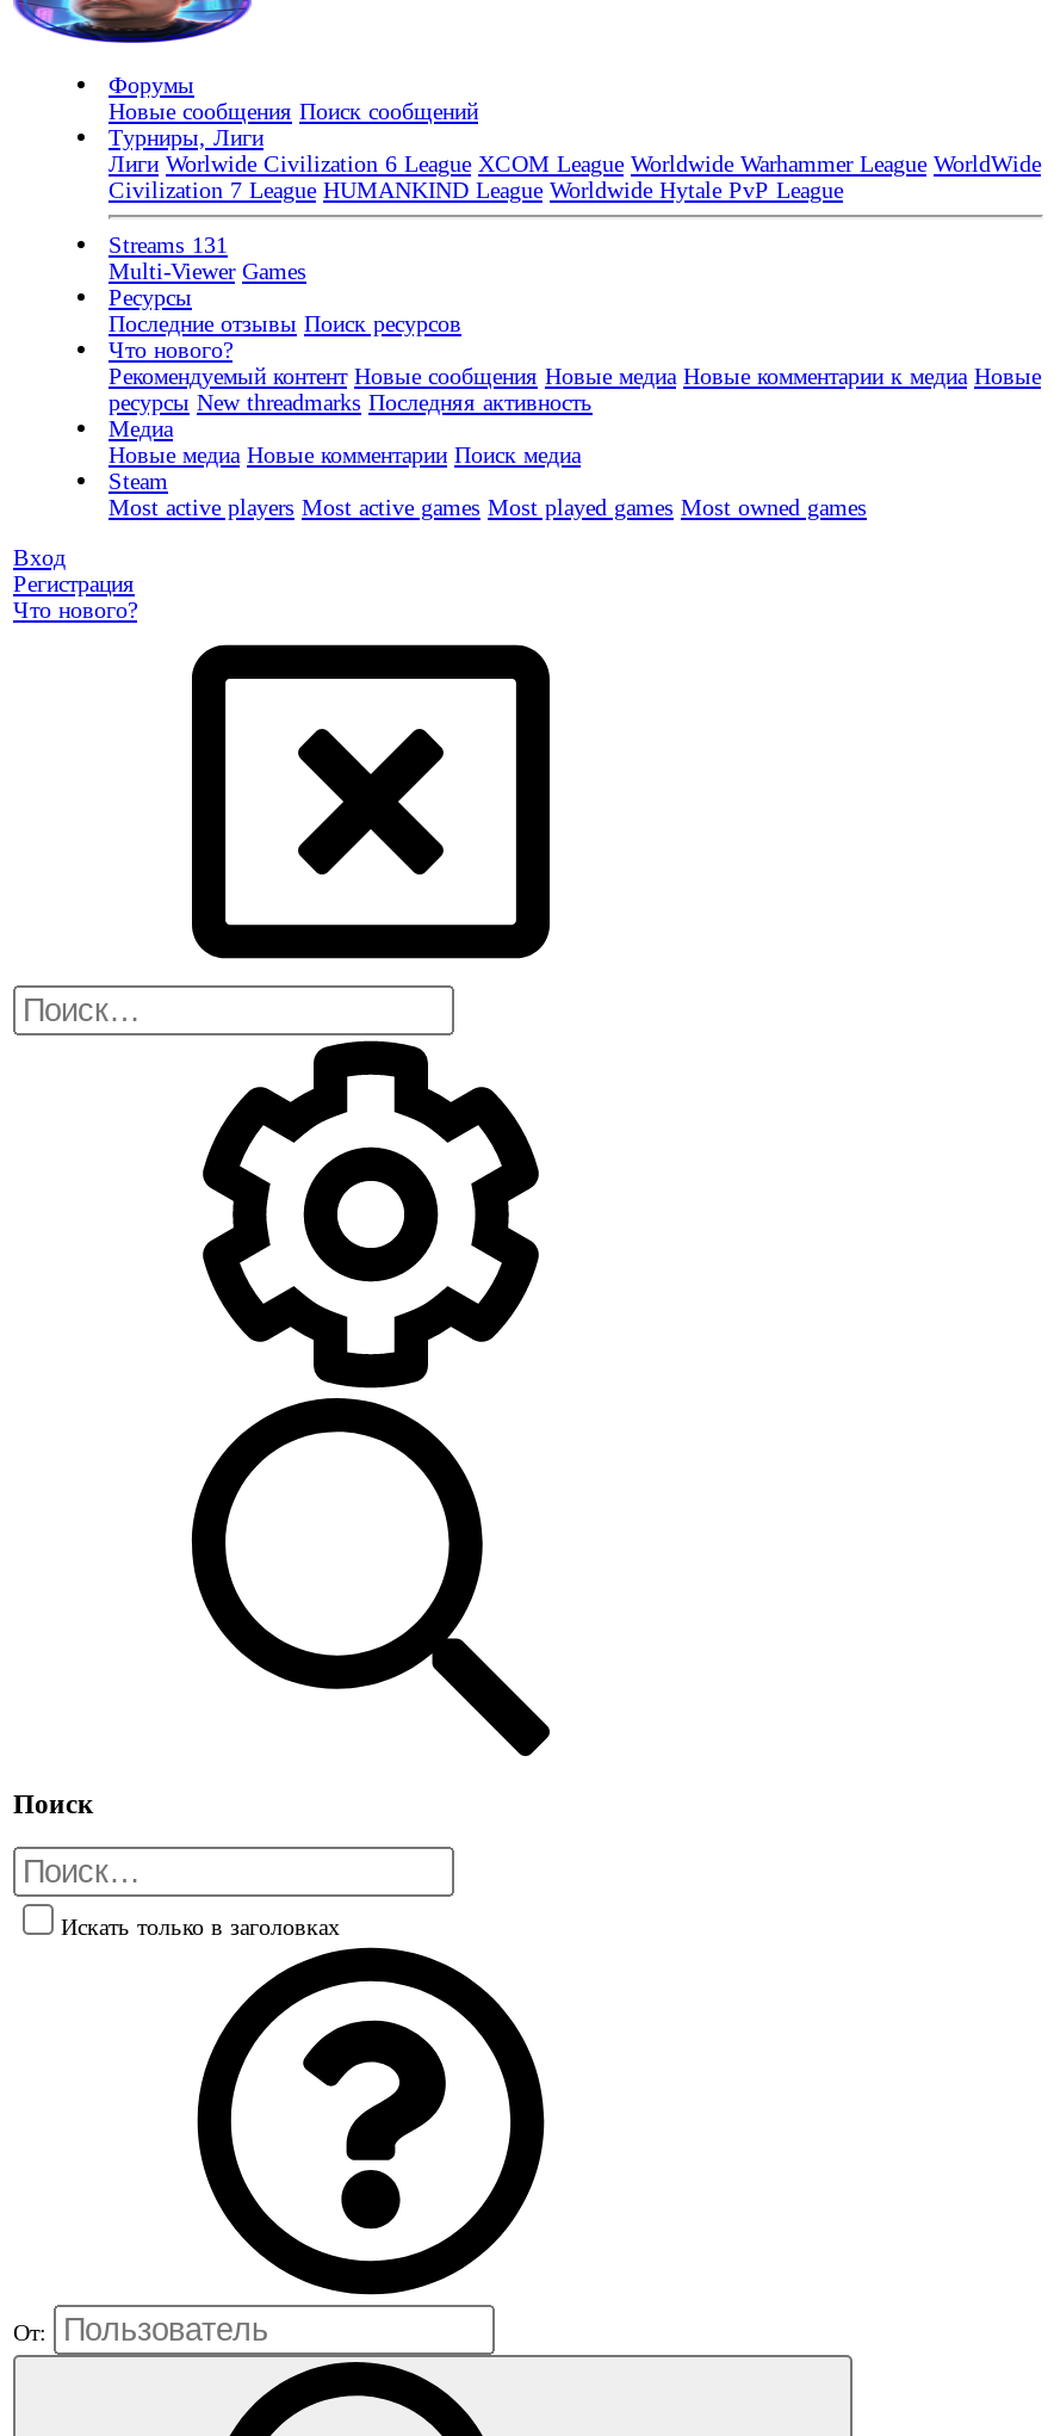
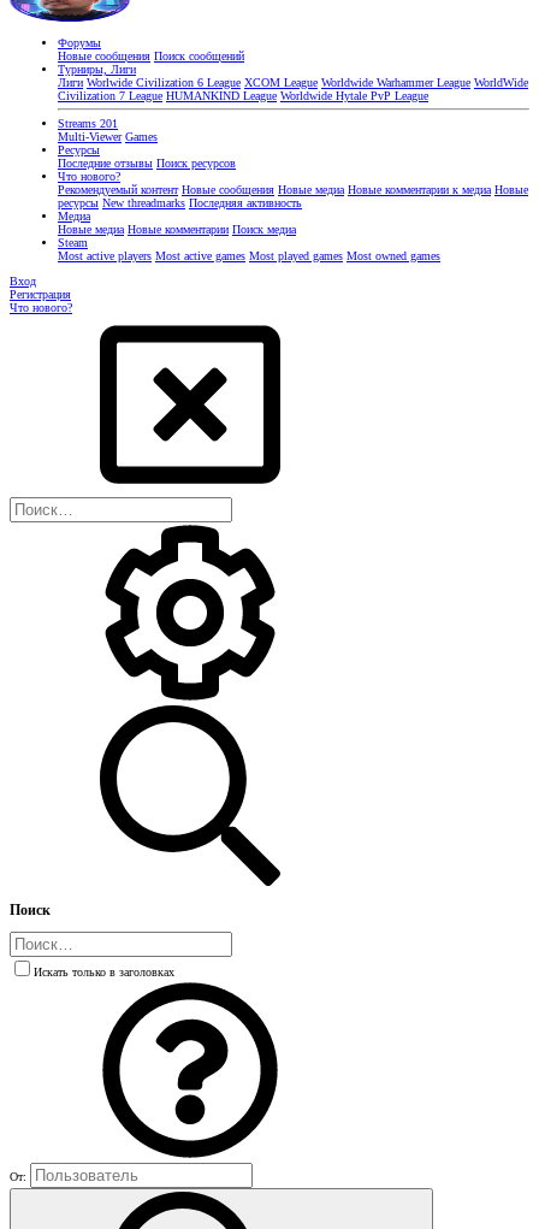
[108,231,228,258] Streams 131 -> [58,117,118,130] Streams 201

